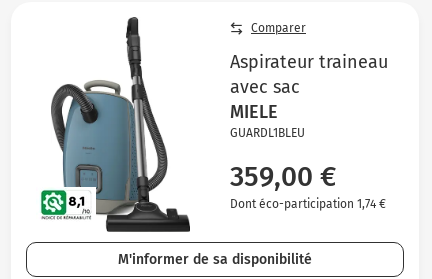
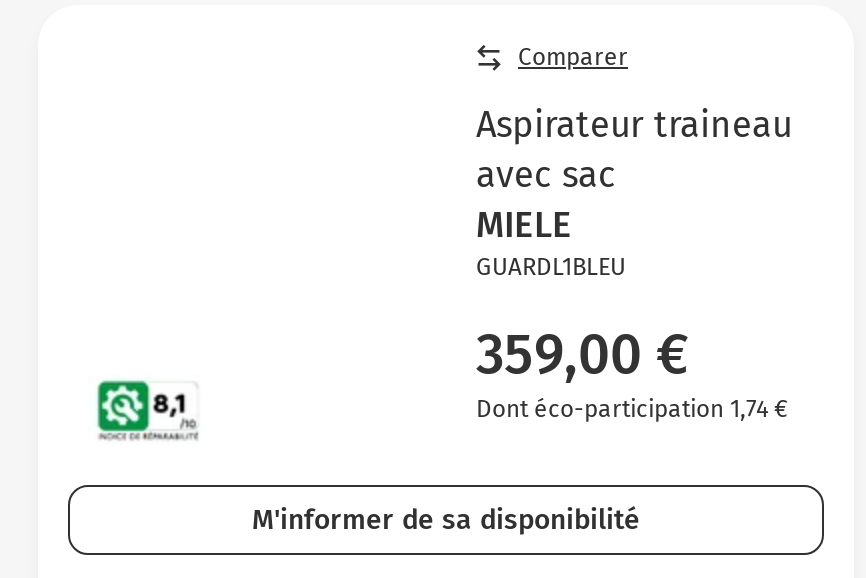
[50,16,191,233] [image] -> none

